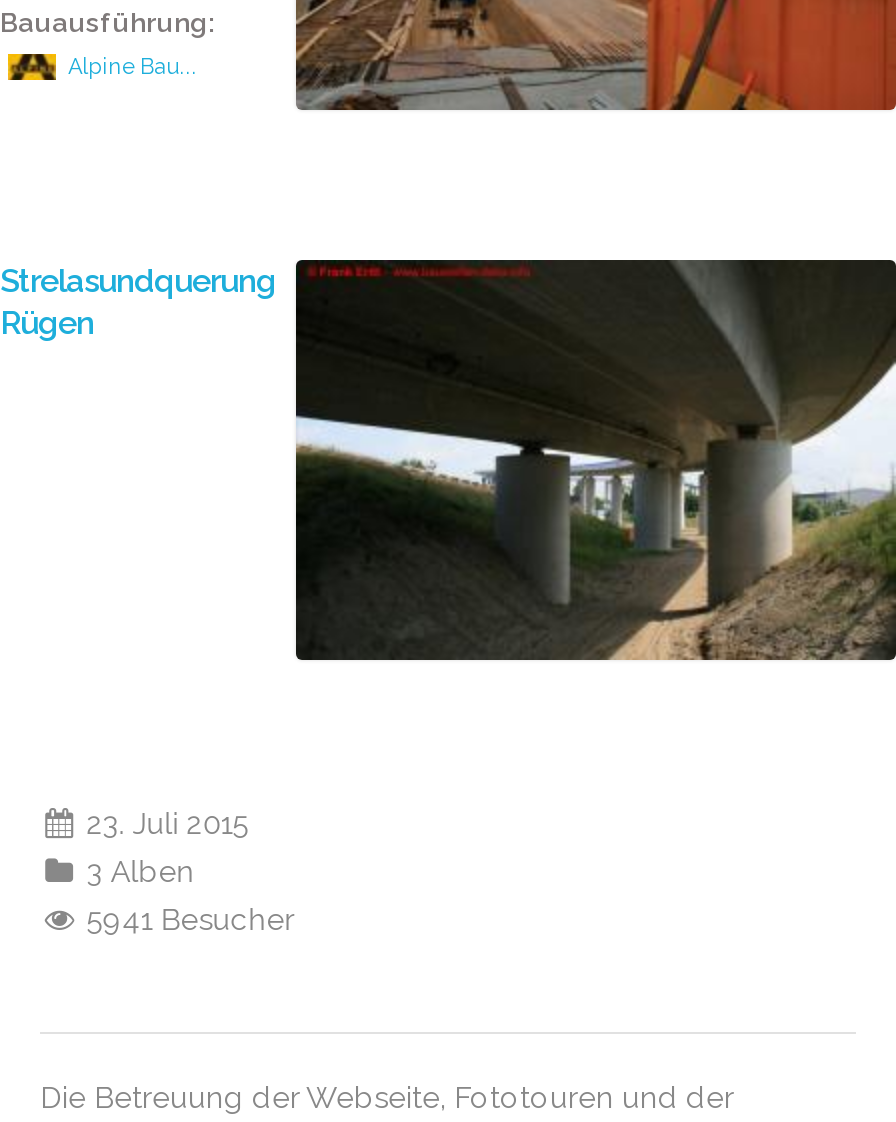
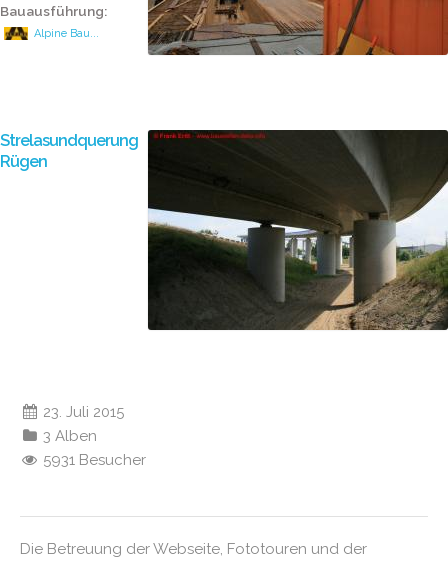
[79,902,295,938] 5941 Besucher -> [39,451,146,469] 5931 Besucher

